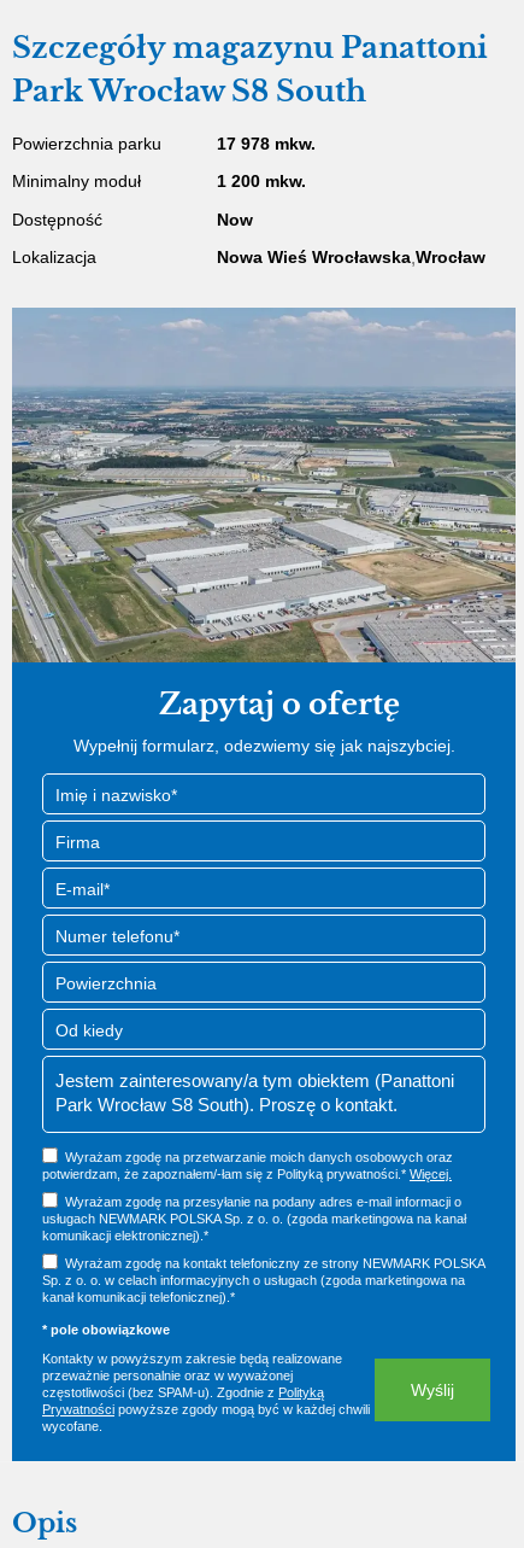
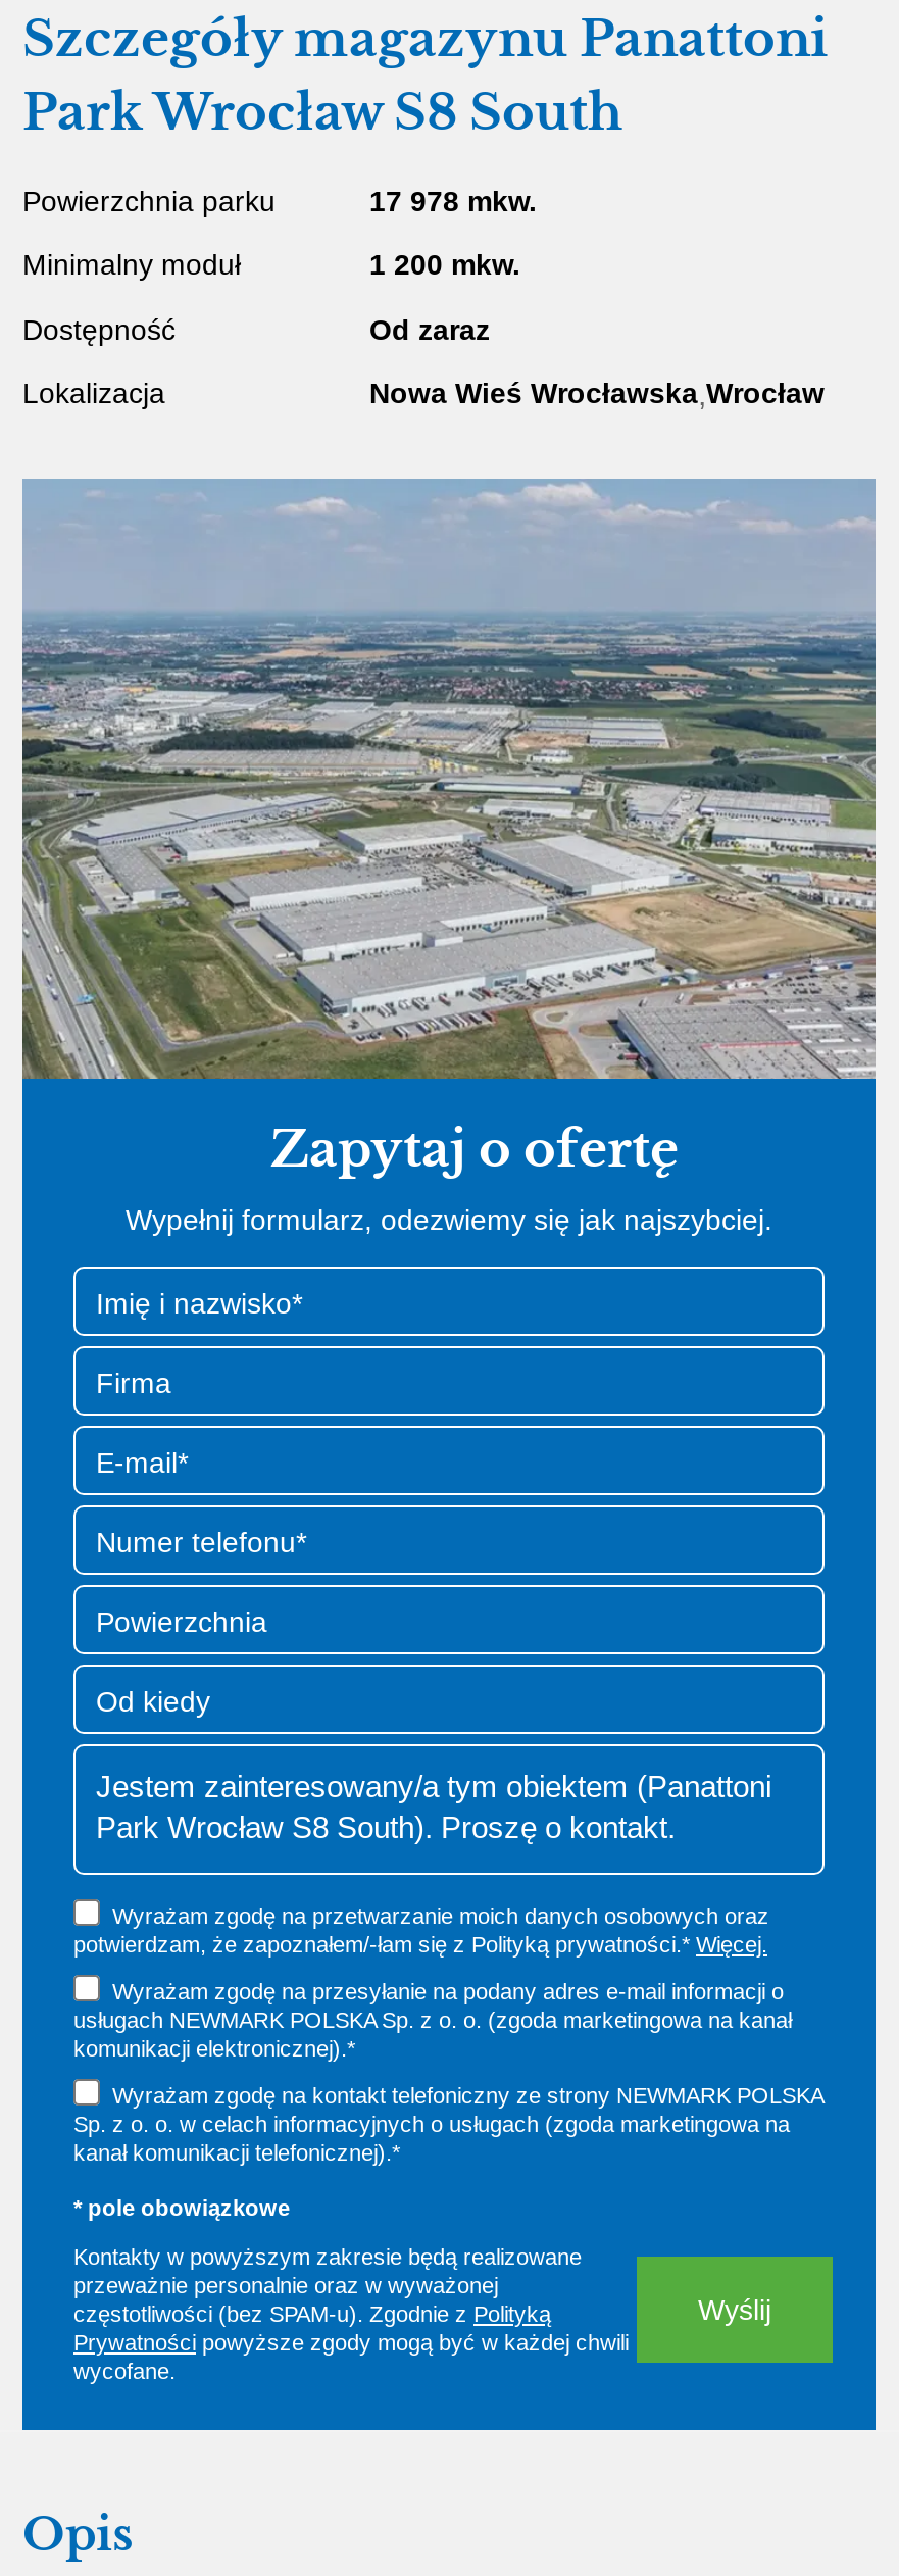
[217,210,253,229] Now -> [369,313,490,346] Od zaraz

